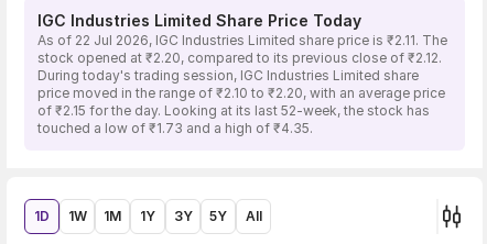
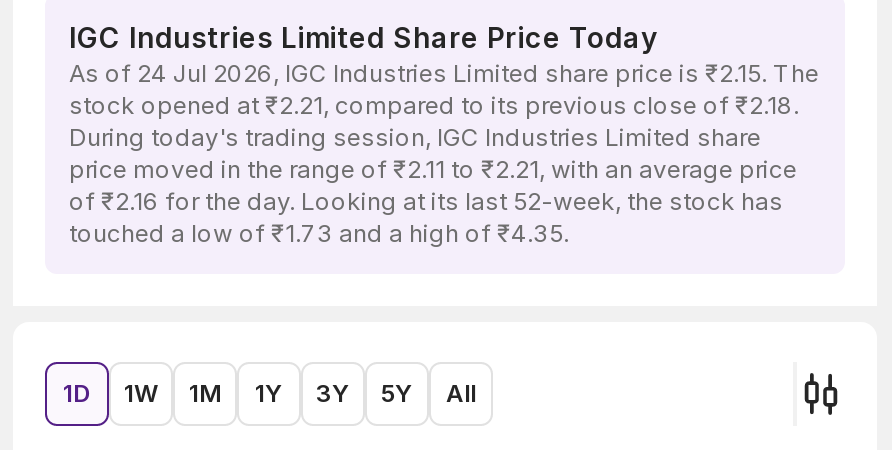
[37,32,447,48] As of 22 Jul 2026, IGC Industries Limited share price is ₹2.11. The -> [69,58,819,88] As of 24 Jul 2026, IGC Industries Limited share price is ₹2.15. The
[37,49,442,66] stock opened at ₹2.20, compared to its previous close of ₹2.12. -> [69,90,799,120] stock opened at ₹2.21, compared to its previous close of ₹2.18.
[37,85,445,101] price moved in the range of ₹2.10 to ₹2.20, with an average price -> [69,154,797,184] price moved in the range of ₹2.11 to ₹2.21, with an average price
[37,102,430,119] of ₹2.15 for the day. Looking at its last 52-week, the stock has -> [69,186,783,216] of ₹2.16 for the day. Looking at its last 52-week, the stock has

